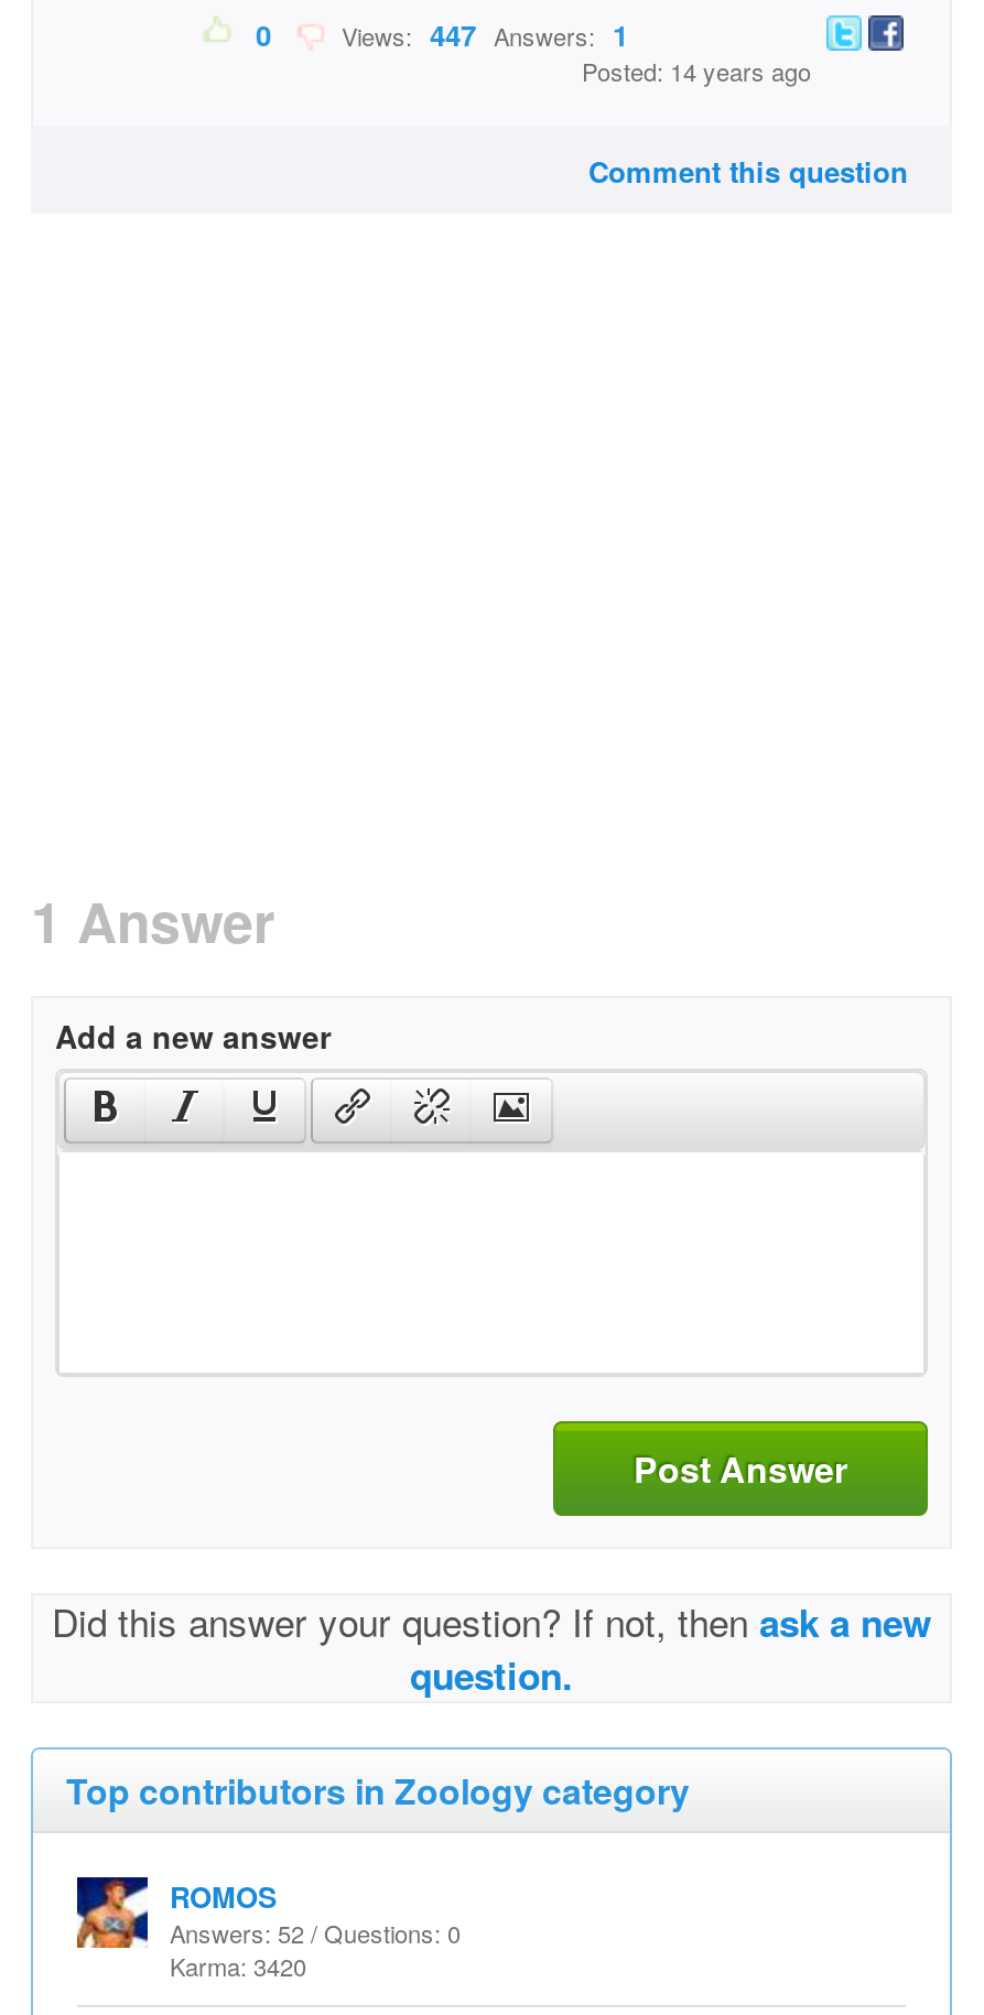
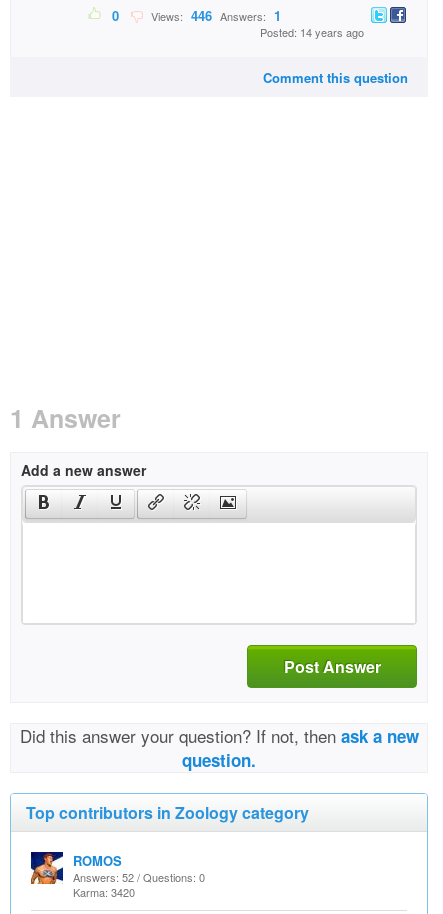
[328,13,628,55] Views: 447 Answers: 1 -> [145,6,281,25] Views: 446 Answers: 1

